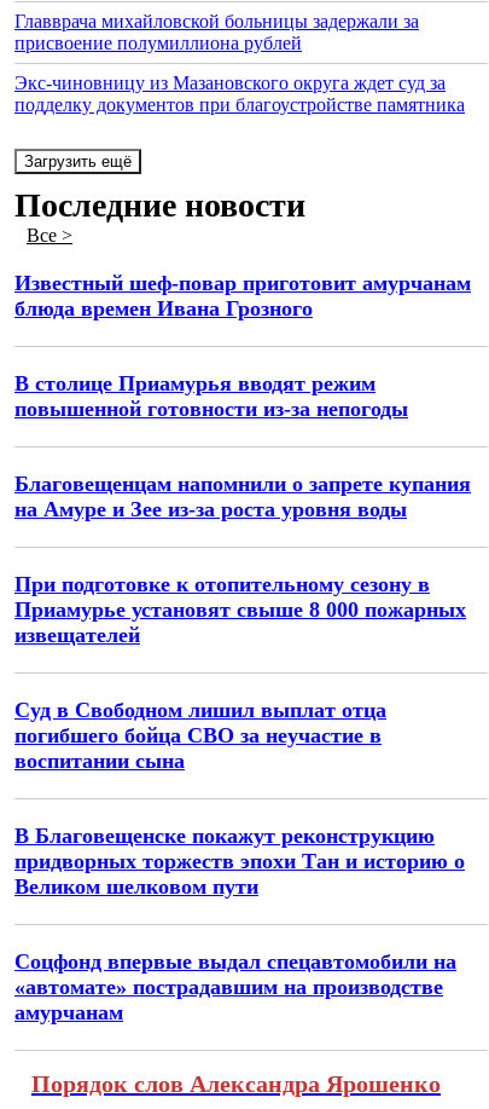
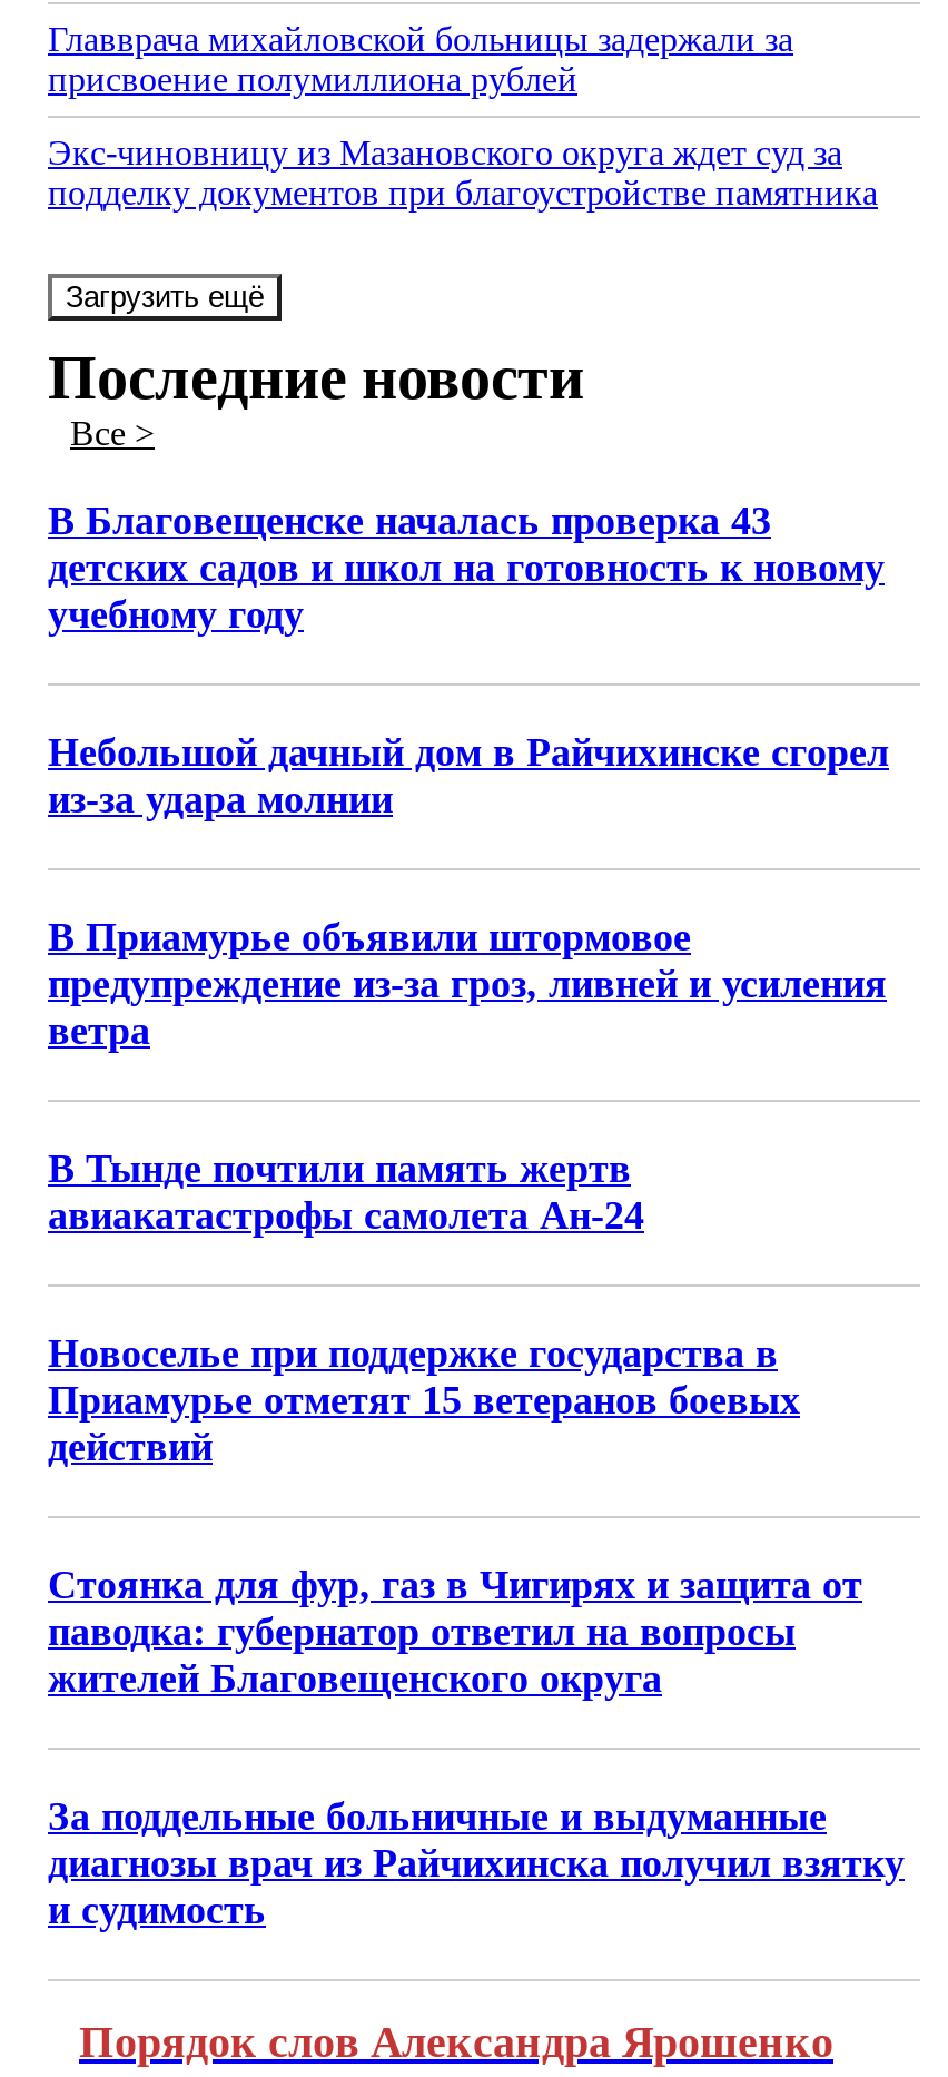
[14,271,471,321] Известный шеф-повар приготовит амурчанам | блюда времен Ивана Грозного -> [48,499,885,637] В Благовещенске началась проверка 43 | детских садов и школ на готовность к новому | учебному году
[14,372,408,421] В столице Приамурья вводят режим | повышенной готовности из-за непогоды -> [48,731,889,822] Небольшой дачный дом в Райчихинске сгорел | из-за удара молнии
[14,472,471,522] Благовещенцам напомнили о запрете купания | на Амуре и Зее из-за роста уровня воды -> [48,916,887,1054] В Приамурье объявили штормовое | предупреждение из-за гроз, ливней и усиления | ветра
[14,572,466,647] При подготовке к отопительному сезону в | Приамурье установят свыше 8 000 пожарных | извещателей -> [48,1147,644,1238] В Тынде почтили память жертв | авиакатастрофы самолета Ан-24
[14,698,386,773] Суд в Свободном лишил выплат отца | погибшего бойца СВО за неучастие в | воспитании сына -> [48,1332,800,1470] Новоселье при поддержке государства в | Приамурье отметят 15 ветеранов боевых | действий
[14,824,465,899] В Благовещенске покажут реконструкцию | придворных торжеств эпохи Тан и историю о | Великом шелковом пути -> [48,1563,862,1701] Стоянка для фур, газ в Чигирях и защита от | паводка: губернатор ответил на вопросы | жителей Благовещенского округа
[14,950,456,1025] Соцфонд впервые выдал спецавтомобили на | «автомате» пострадавшим на производстве | амурчанам -> [48,1795,905,1933] За поддельные больничные и выдуманные | диагнозы врач из Райчихинска получил взятку | и судимость

